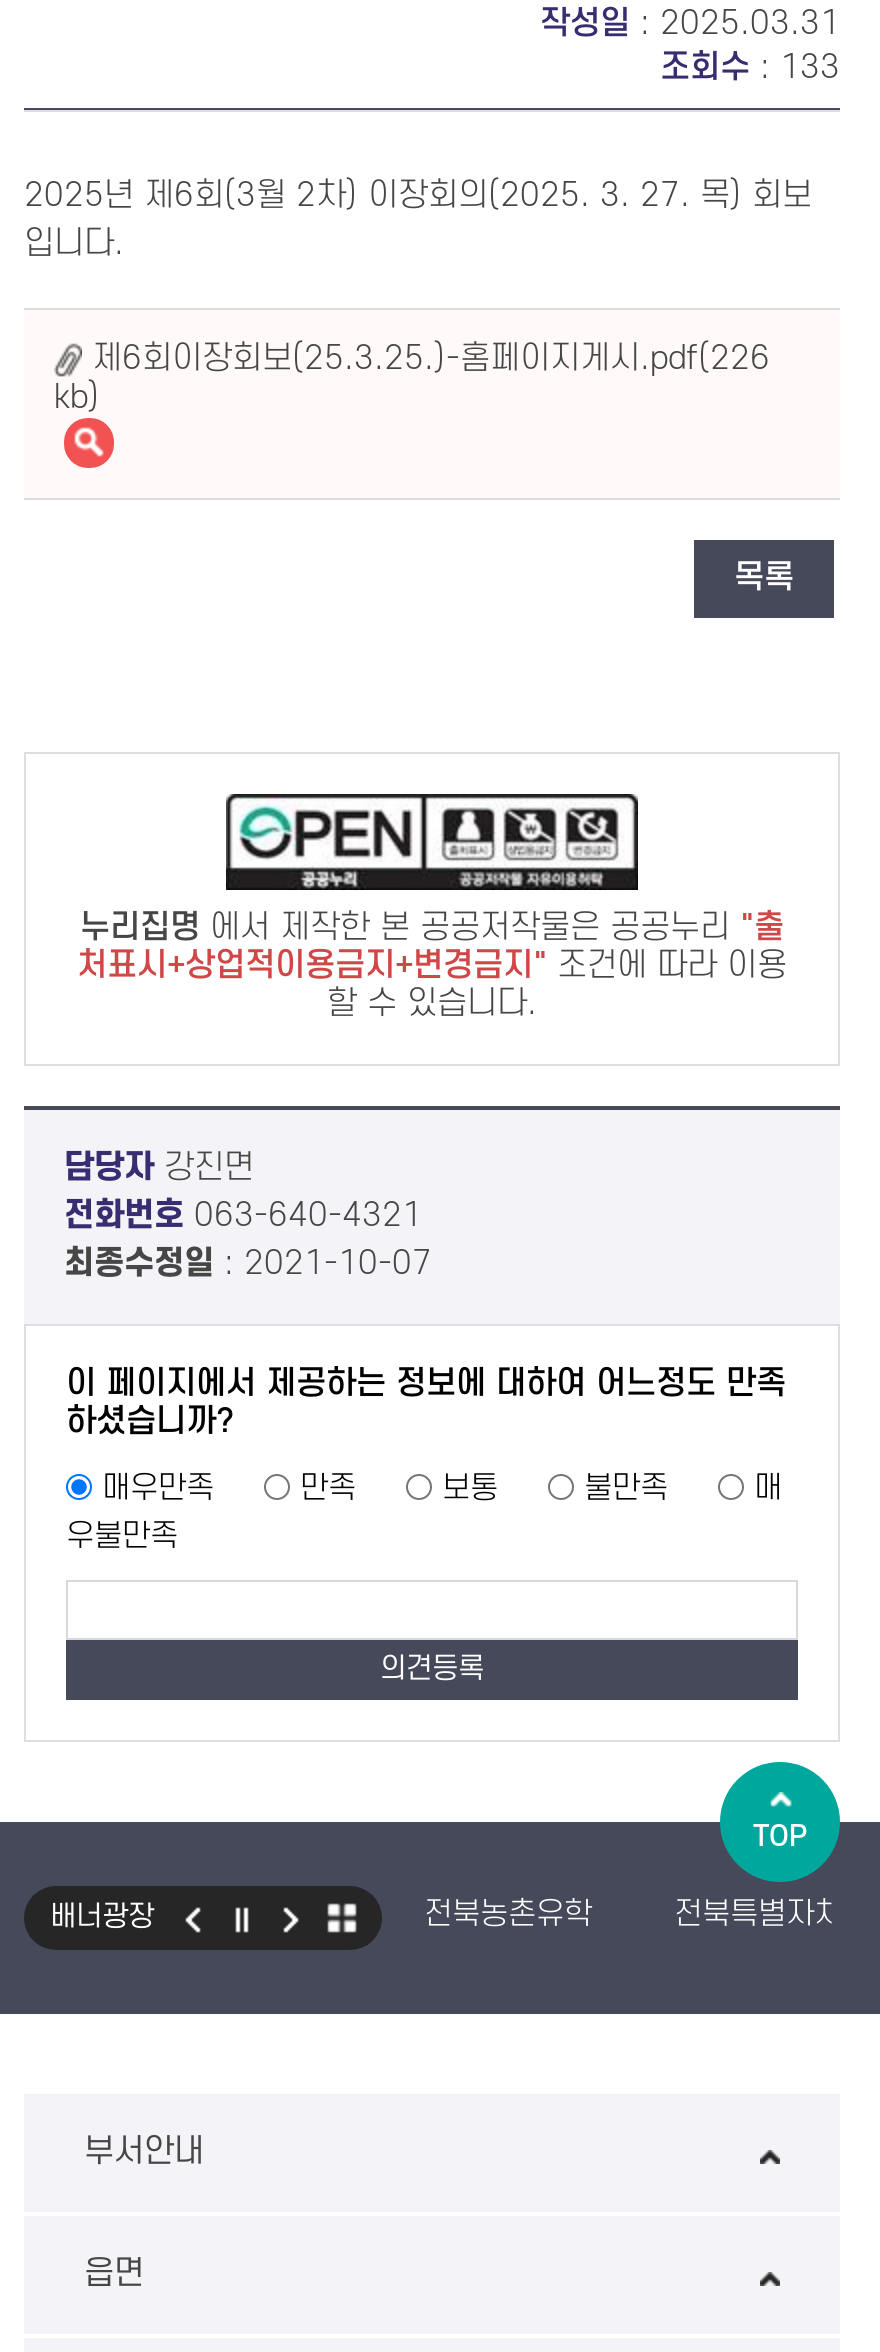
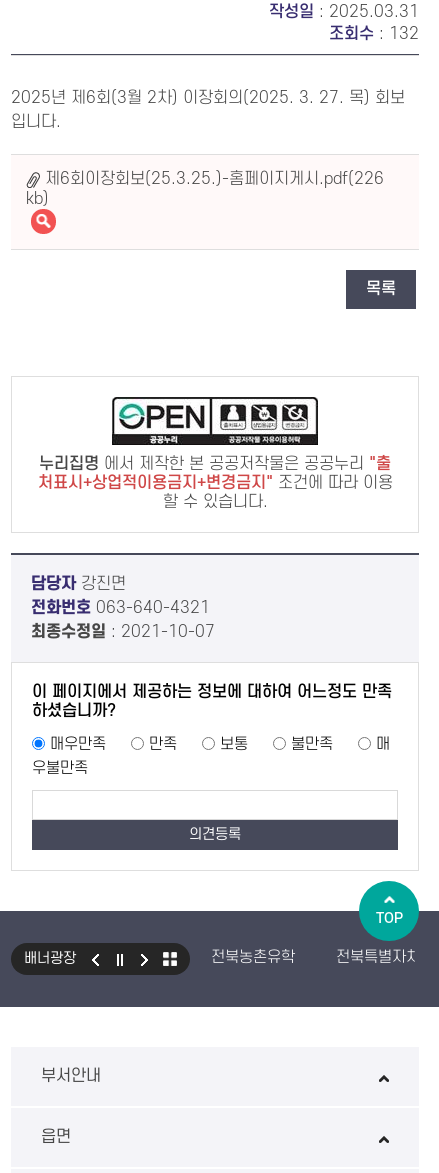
[660,50,840,86] 조회수: 133 -> [329,25,419,43] 조회수: 132

